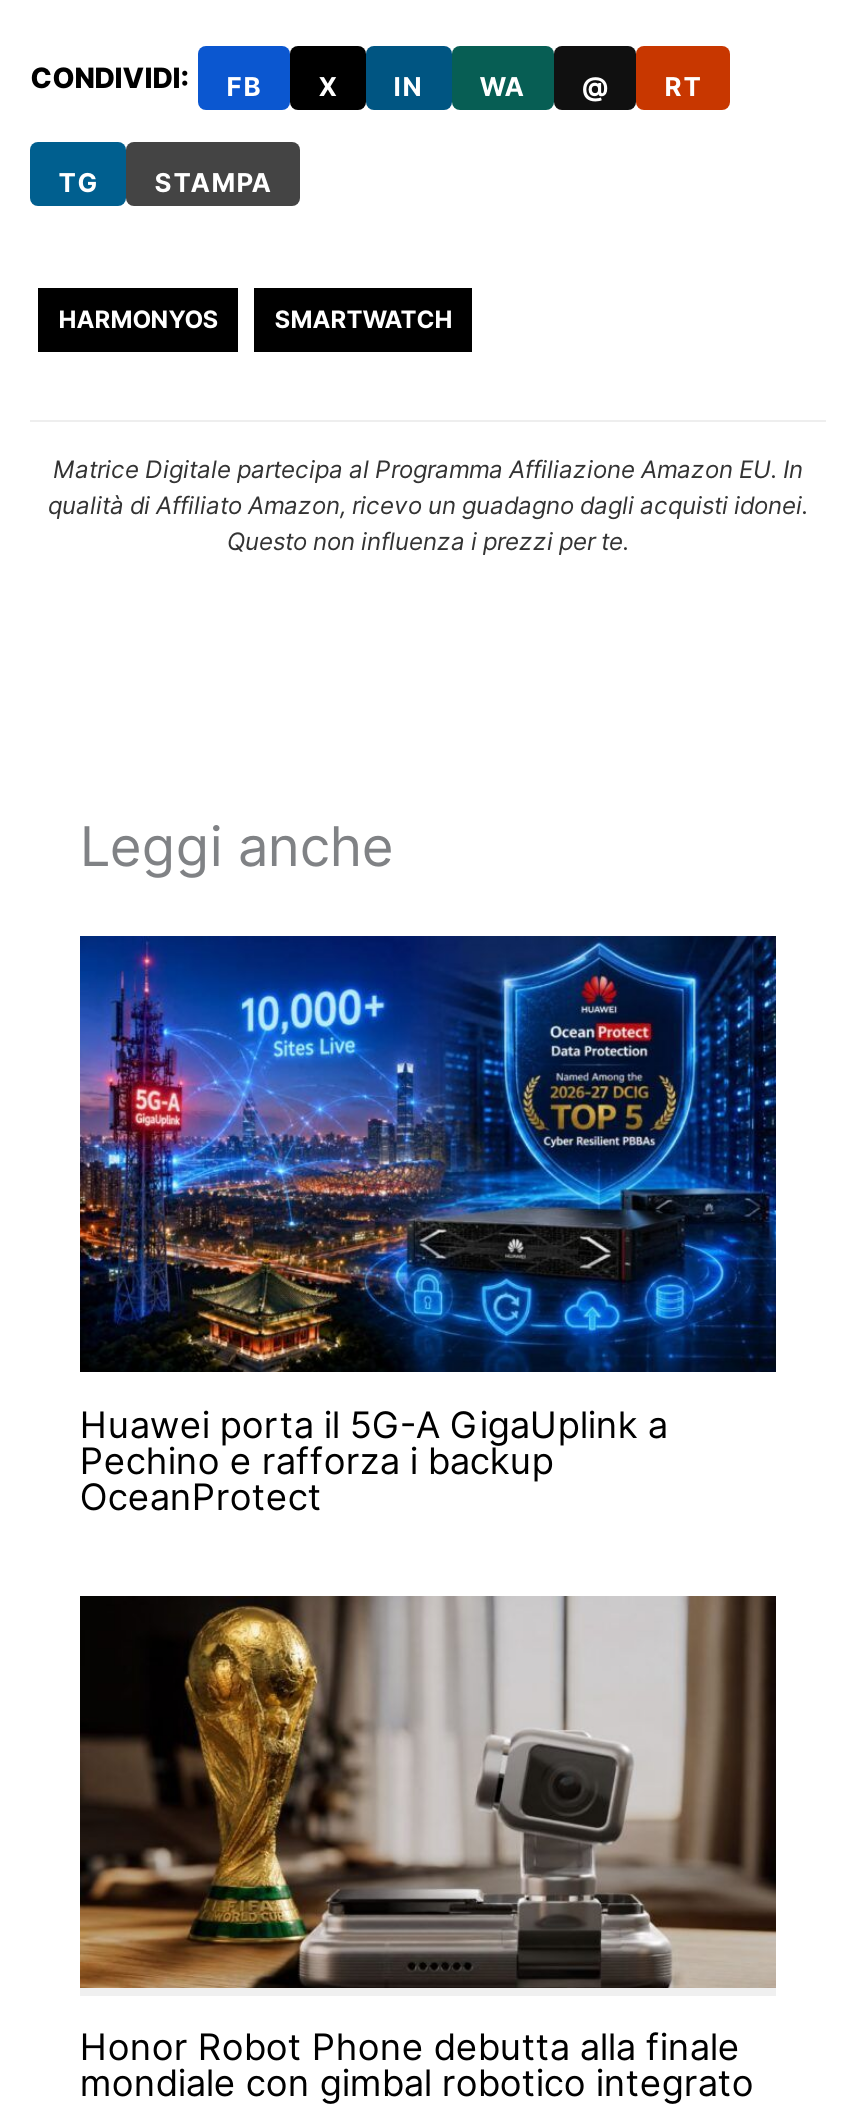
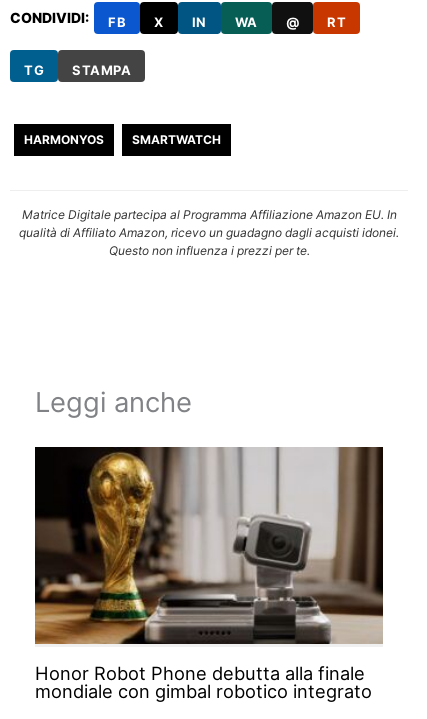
[78,933,778,1517] [image] | Huawei porta il 5G-A GigaUplink a | Pechino e rafforza i backup | OceanProtect -> none

